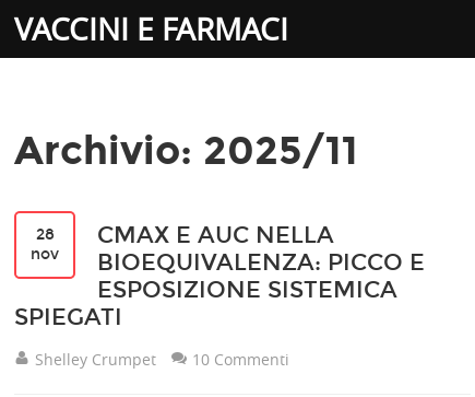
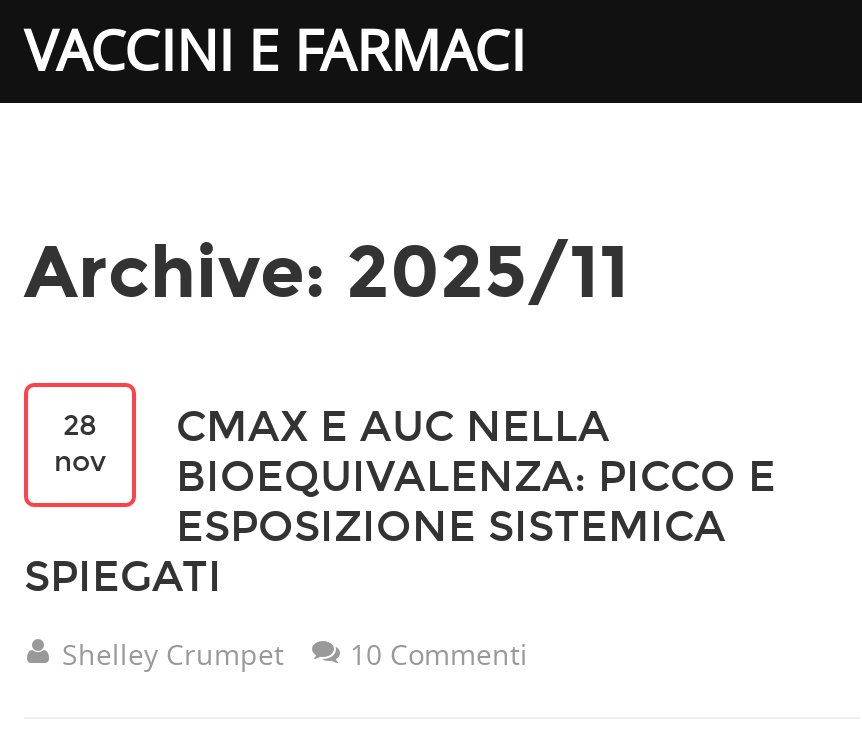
[14,127,358,175] Archivio: 2025/11 -> [24,229,630,317] Archive: 2025/11

